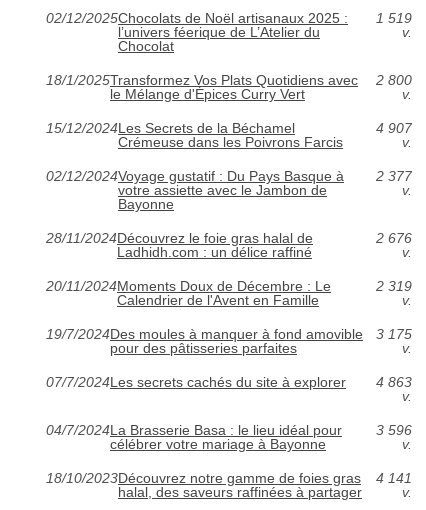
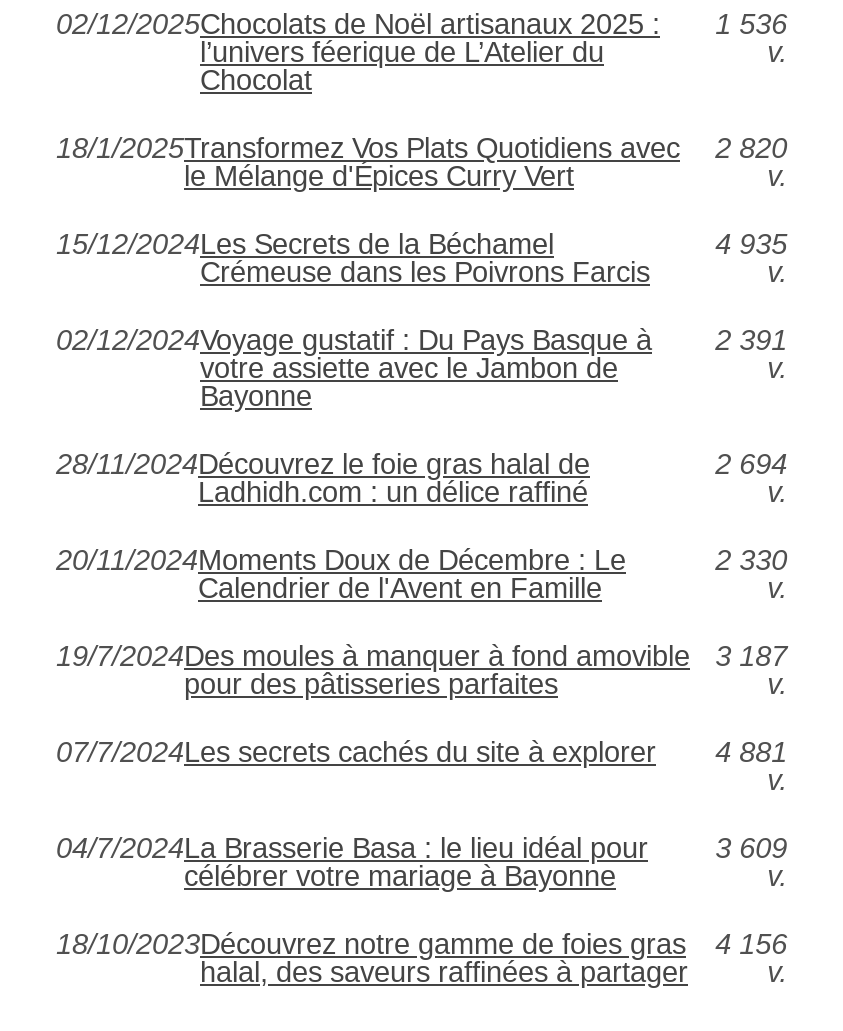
[46,10,412,26] 02/12/2025Chocolats de Noël artisanaux 2025 : 1 519 -> [56,9,787,41] 02/12/2025Chocolats de Noël artisanaux 2025 : 1 536
[46,72,412,88] 18/1/2025Transformez Vos Plats Quotidiens avec 2 800 -> [56,133,787,165] 18/1/2025Transformez Vos Plats Quotidiens avec 2 820
[376,120,412,136] 4 907 -> [715,229,787,261] 4 935
[46,168,412,184] 02/12/2024Voyage gustatif : Du Pays Basque à 2 377 -> [56,325,787,357] 02/12/2024Voyage gustatif : Du Pays Basque à 2 391
[376,230,412,246] 2 676 -> [715,449,787,481] 2 694
[376,278,412,294] 2 319 -> [715,545,787,577] 2 330
[46,326,412,342] 19/7/2024Des moules à manquer à fond amovible 3 175 -> [56,641,787,673] 19/7/2024Des moules à manquer à fond amovible 3 187
[46,374,412,390] 07/7/2024Les secrets cachés du site à explorer 4 863 -> [56,737,787,769] 07/7/2024Les secrets cachés du site à explorer 4 881
[376,422,412,438] 3 596 -> [715,833,787,865] 3 609
[46,470,412,486] 18/10/2023Découvrez notre gamme de foies gras 4 141 -> [56,929,787,961] 18/10/2023Découvrez notre gamme de foies gras 4 156

